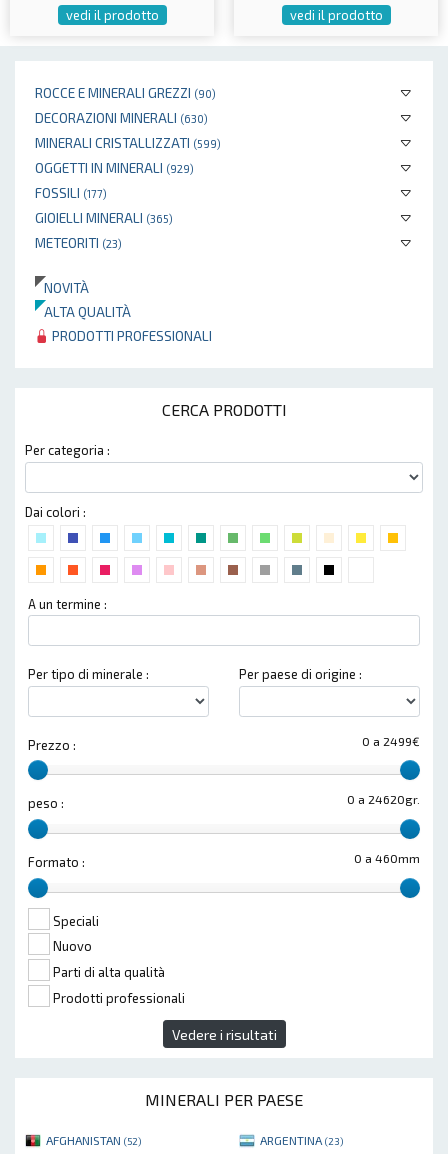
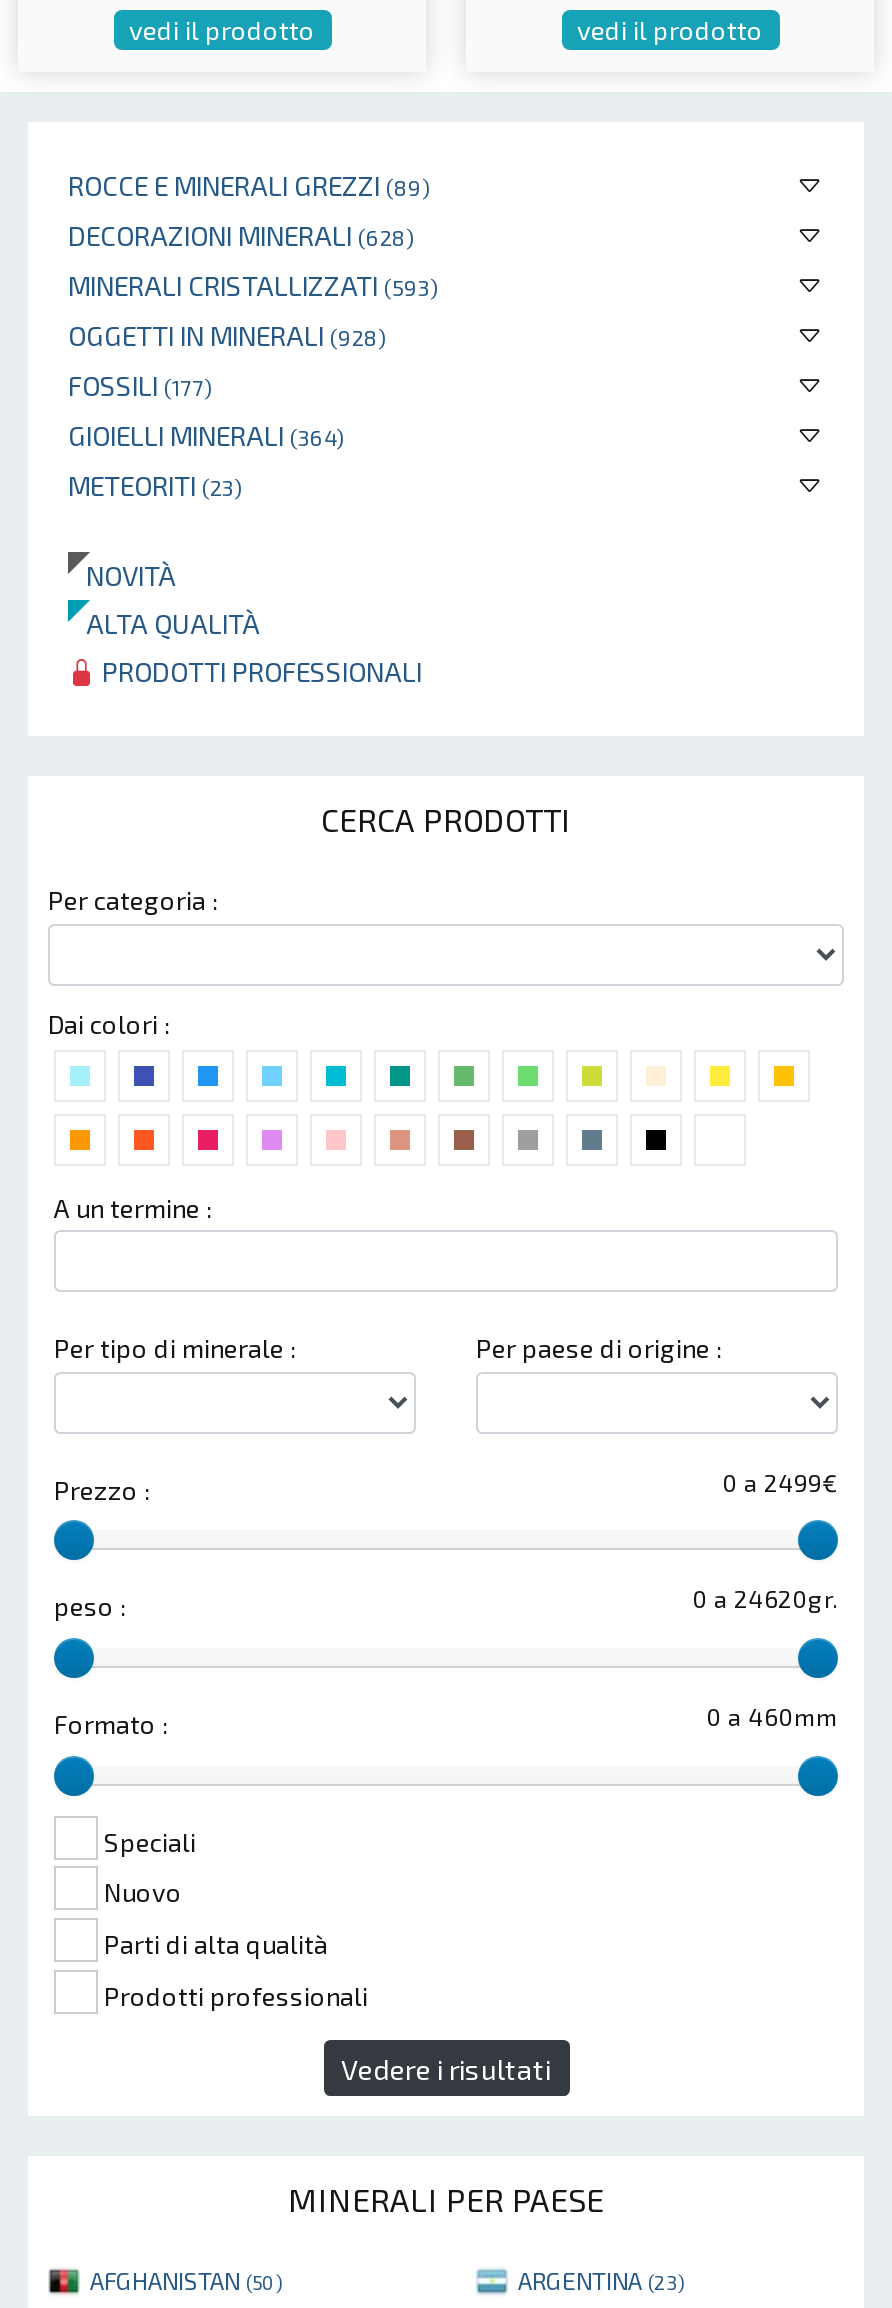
[35,84,216,101] ROCCE E MINERALI GREZZI (90) -> [68,168,430,202] ROCCE E MINERALI GREZZI (89)
[35,109,208,126] DECORAZIONI MINERALI (630) -> [68,218,414,252] DECORAZIONI MINERALI (628)
[35,134,221,151] MINERALI CRISTALLIZZATI (599) -> [68,268,438,302] MINERALI CRISTALLIZZATI (593)
[35,159,194,176] OGGETTI IN MINERALI (929) -> [68,318,386,352] OGGETTI IN MINERALI (928)
[35,209,173,226] GIOIELLI MINERALI (365) -> [68,418,344,452] GIOIELLI MINERALI (364)
[46,1133,141,1147] AFGHANISTAN (52) -> [90,2267,282,2295] AFGHANISTAN (50)

